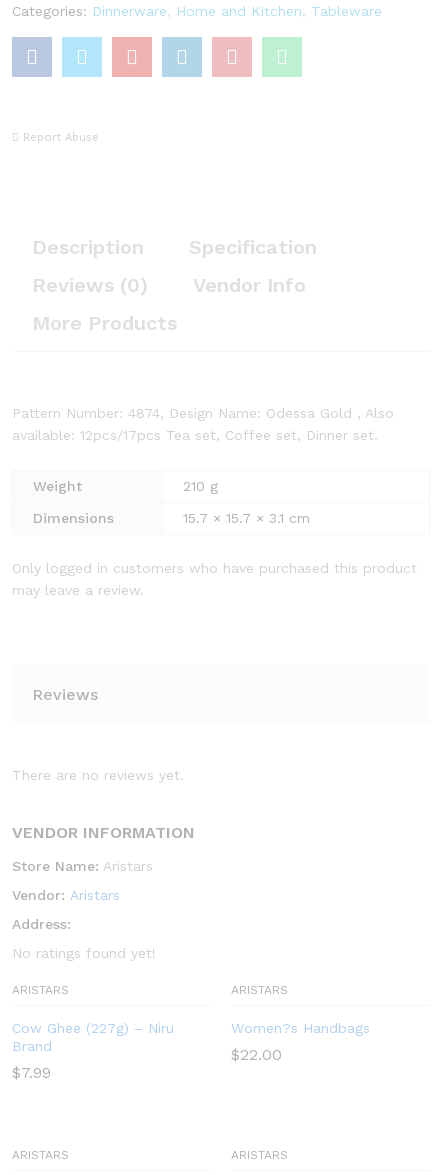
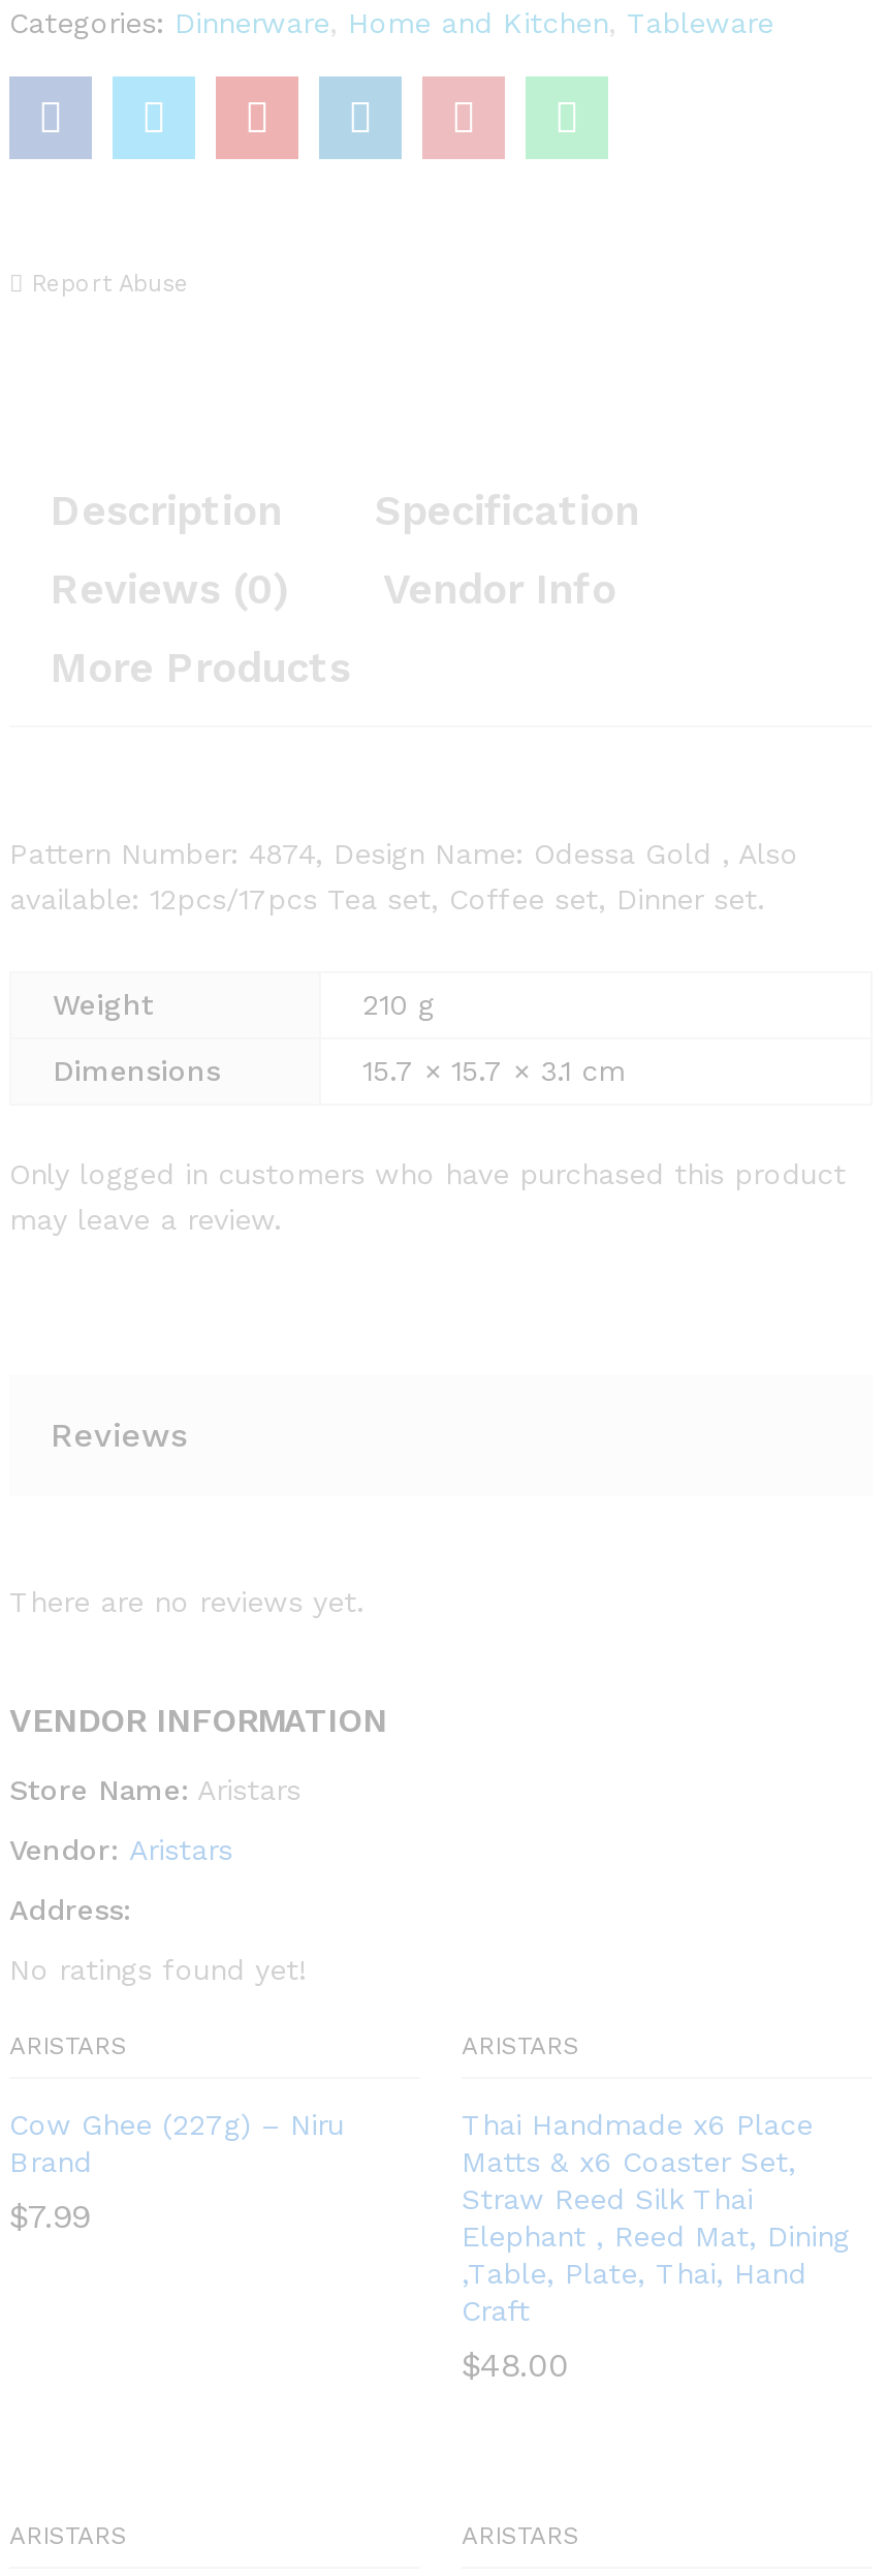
[231,1020,370,1036] Women?s Handbags -> [462,2109,850,2328] Thai Handmade x6 Place | Matts & x6 Coaster Set, | Straw Reed Silk Thai | Elephant , Reed Mat, Dining | ,Table, Plate, Thai, Hand | Craft
[231,1045,282,1064] $22.00 -> [462,2346,569,2386] $48.00

